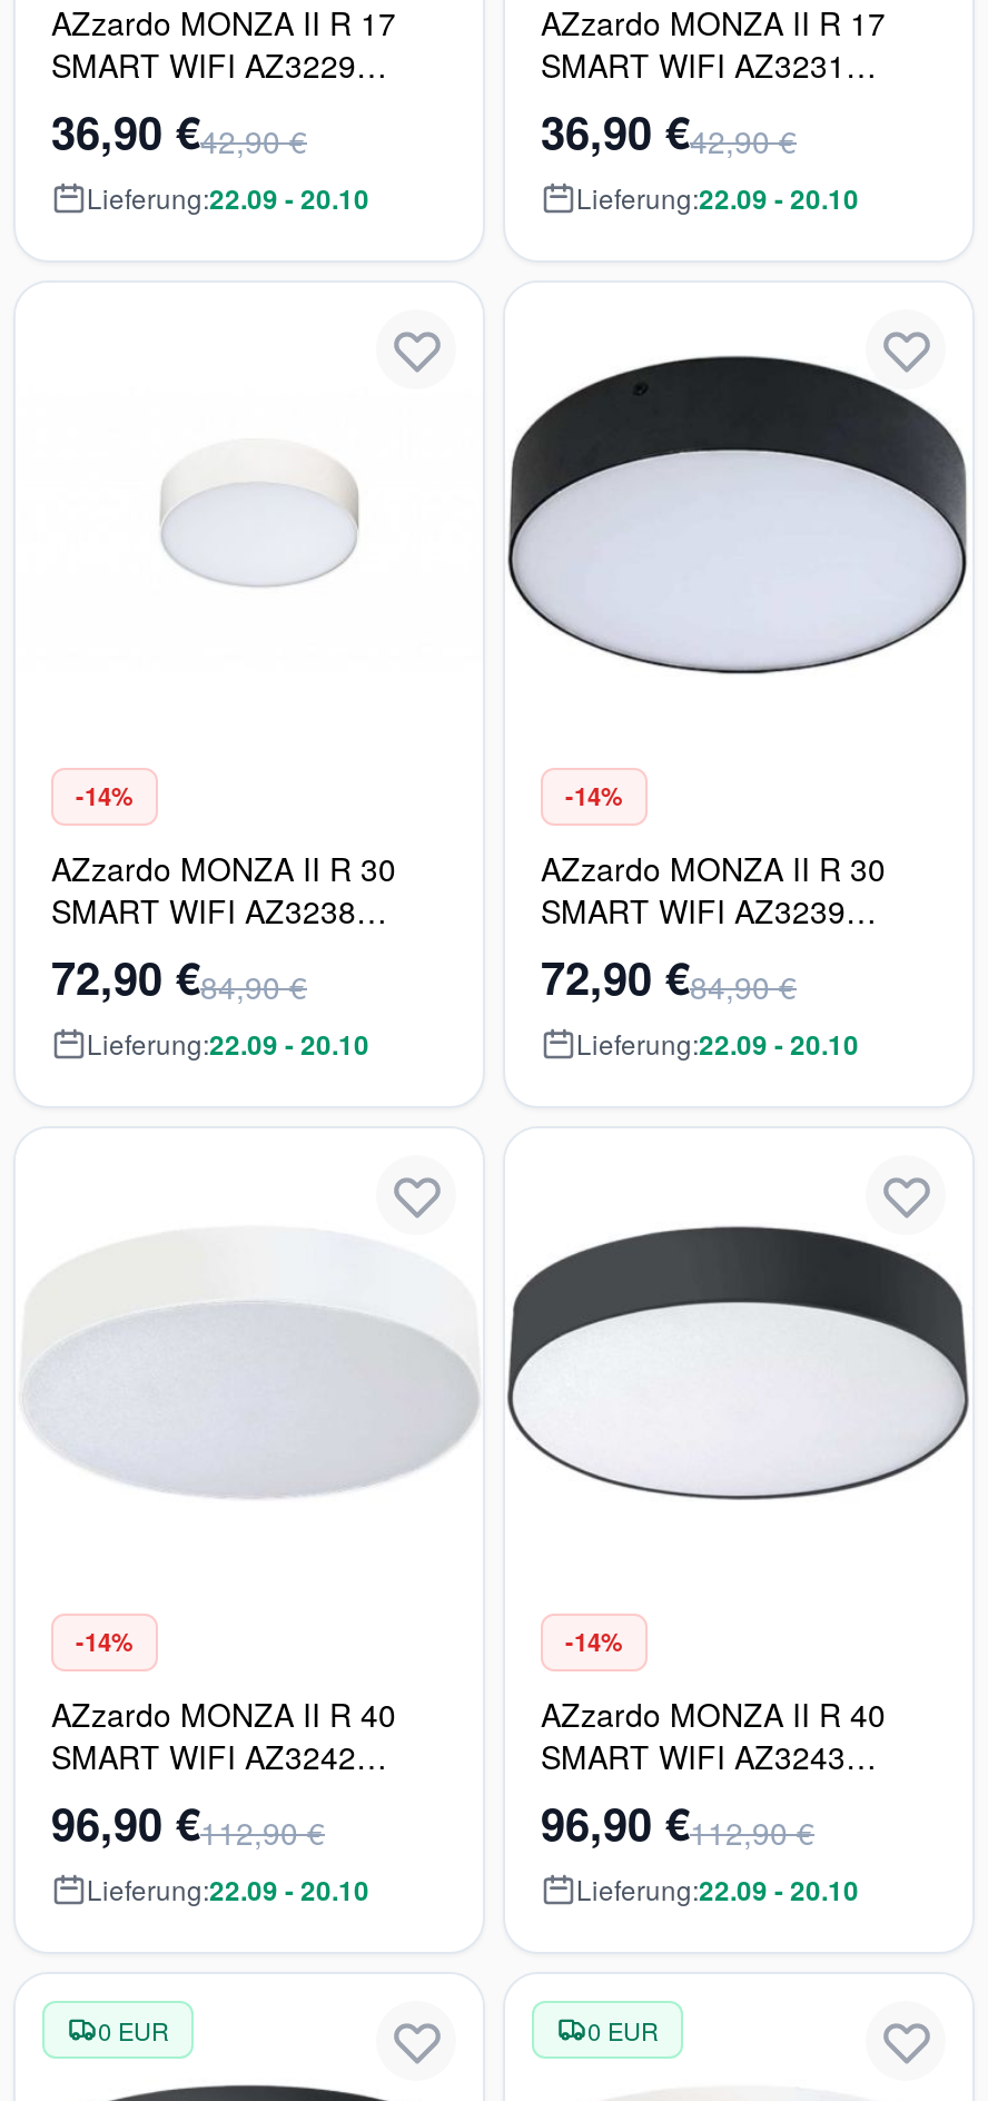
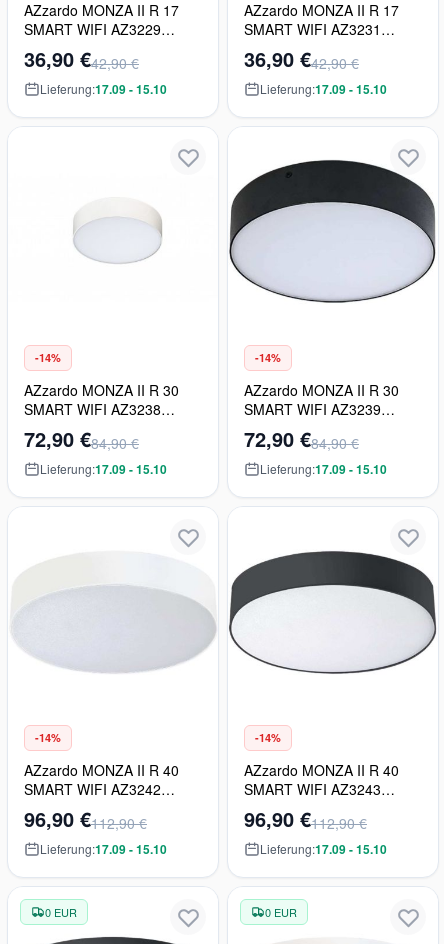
[87,178,369,218] Lieferung:22.09 - 20.10 -> [40,80,167,98] Lieferung:17.09 - 15.10
[576,178,859,218] Lieferung:22.09 - 20.10 -> [260,80,387,98] Lieferung:17.09 - 15.10
[87,1024,369,1064] Lieferung:22.09 - 20.10 -> [40,460,167,478] Lieferung:17.09 - 15.10
[576,1024,859,1064] Lieferung:22.09 - 20.10 -> [260,460,387,478] Lieferung:17.09 - 15.10
[87,1870,369,1910] Lieferung:22.09 - 20.10 -> [40,840,167,858] Lieferung:17.09 - 15.10
[576,1870,859,1910] Lieferung:22.09 - 20.10 -> [260,840,387,858] Lieferung:17.09 - 15.10

